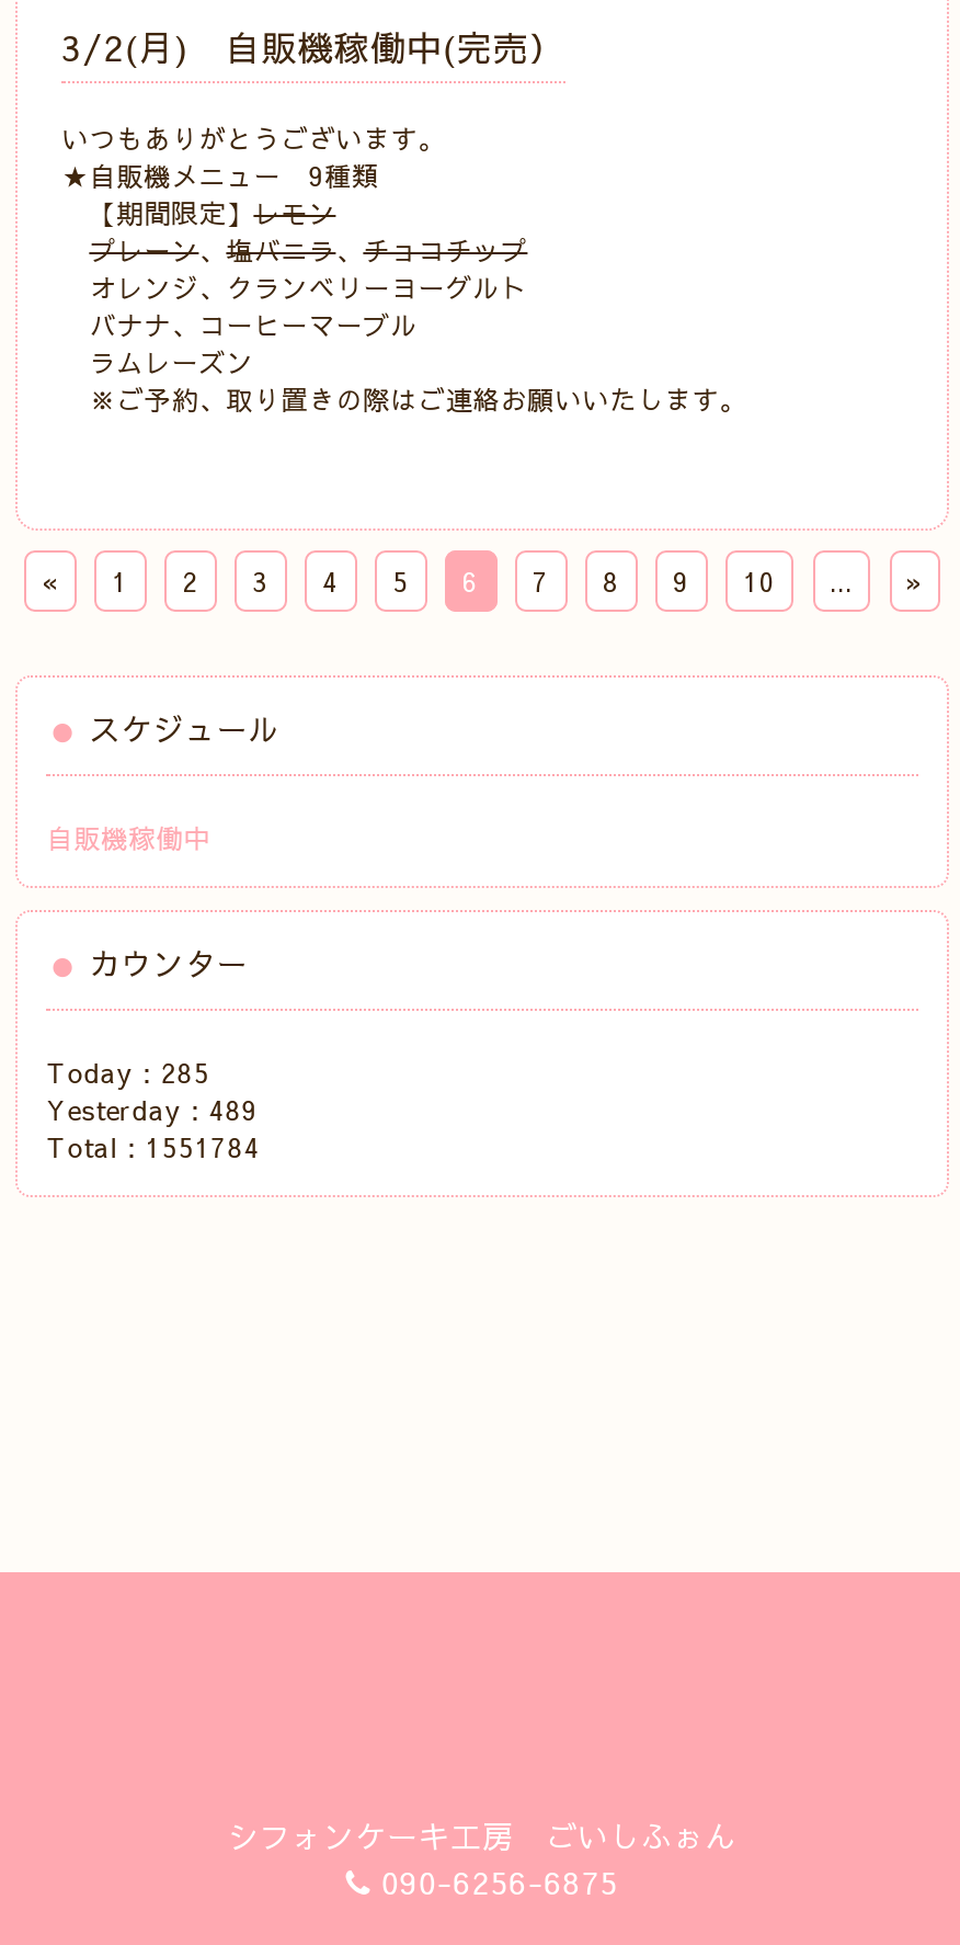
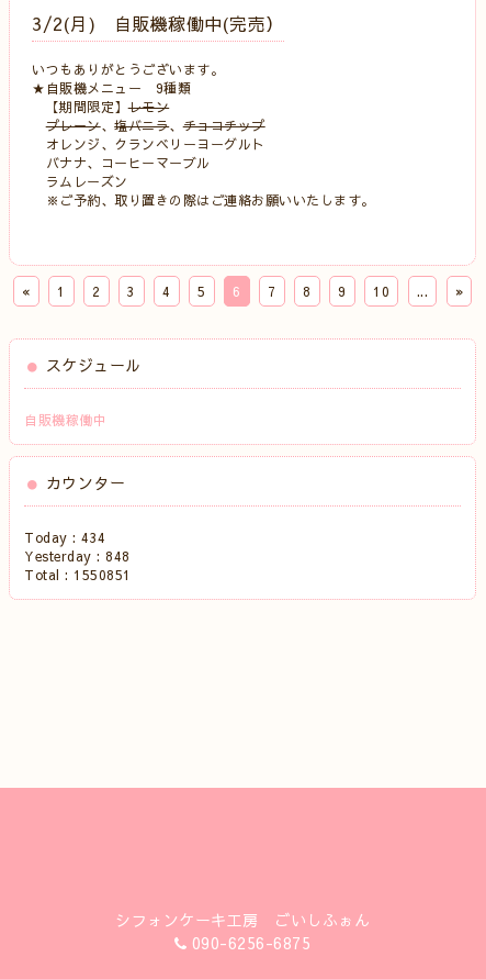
[46,1055,210,1090] Today : 285 -> [24,529,106,546] Today : 434
[46,1092,258,1127] Yesterday : 489 -> [24,547,130,565] Yesterday : 848
[46,1129,260,1164] Total : 1551784 -> [24,566,131,583] Total : 1550851

